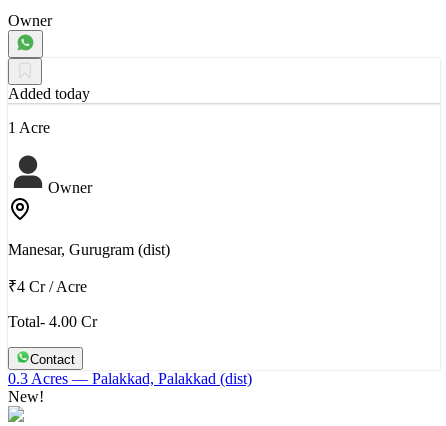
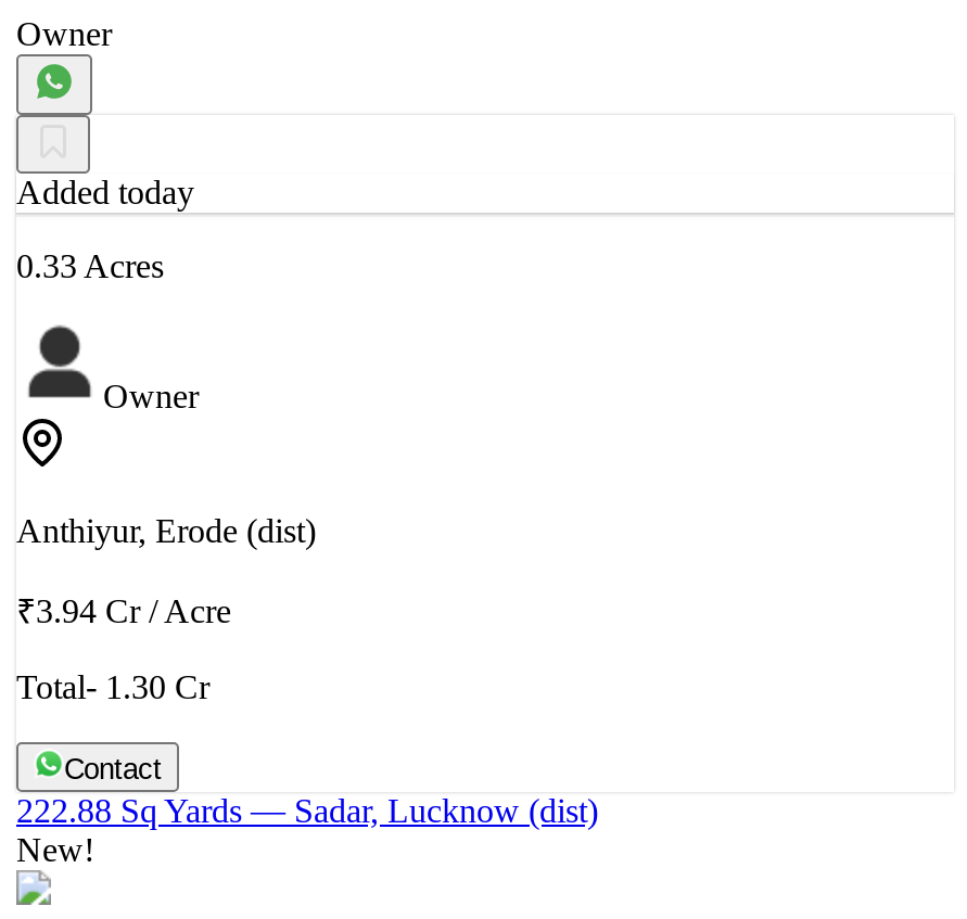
[8,119,50,136] 1 Acre -> [16,248,164,285] 0.33 Acres
[8,241,170,258] Manesar, Gurugram (dist) -> [16,513,316,550] Anthiyur, Erode (dist)
[8,278,87,295] ₹4 Cr / Acre -> [16,593,231,630] ₹3.94 Cr / Acre
[8,313,97,330] Total- 4.00 Cr -> [16,669,209,706] Total- 1.30 Cr
[8,370,252,387] 0.3 Acres — Palakkad, Palakkad (dist) -> [16,793,598,830] 222.88 Sq Yards — Sadar, Lucknow (dist)

